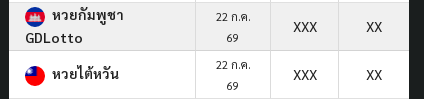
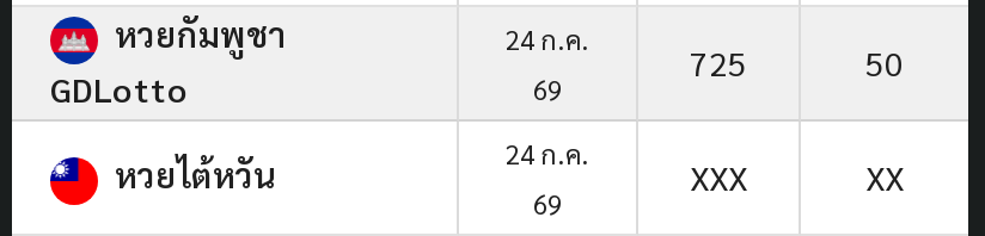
[215,9,250,24] 22 ก.ค. -> [506,21,589,57] 24 ก.ค.
[292,17,382,35] XXX | XX -> [690,40,904,83] 725 | 50
[215,57,250,72] 22 ก.ค. -> [506,135,589,171] 24 ก.ค.

